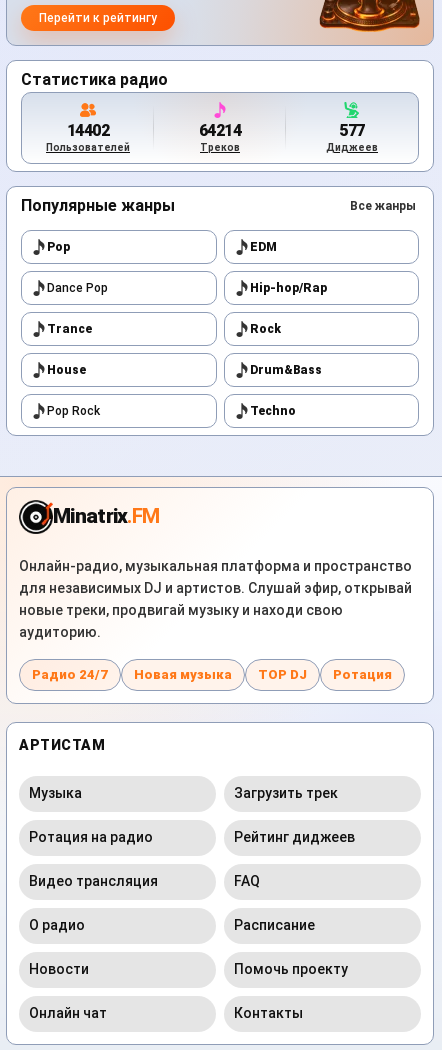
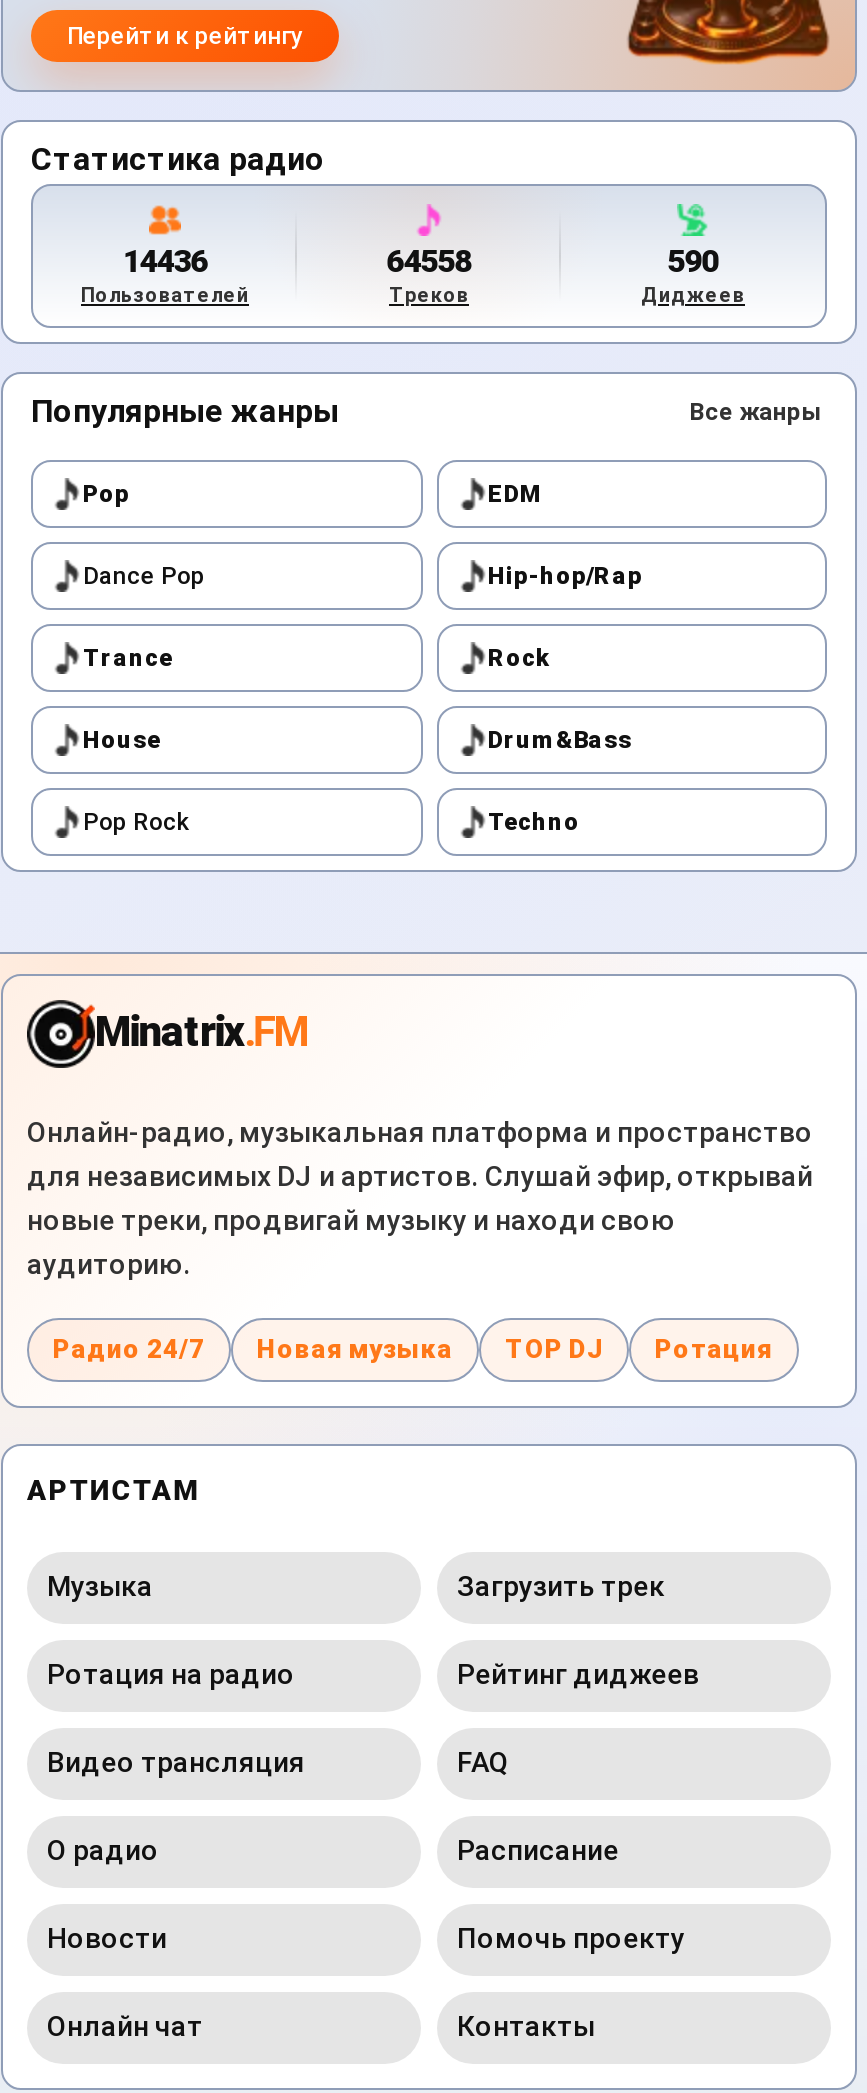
[67,121,109,140] 14402 -> [122,242,208,280] 14436
[199,121,241,140] 64214 -> [386,242,472,280] 64558
[339,121,365,140] 577 -> [667,242,719,280] 590

